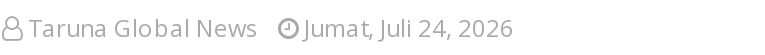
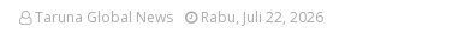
[28,11,514,45] Taruna Global News Jumat, Juli 24, 2026 -> [35,7,323,27] Taruna Global News Rabu, Juli 22, 2026

